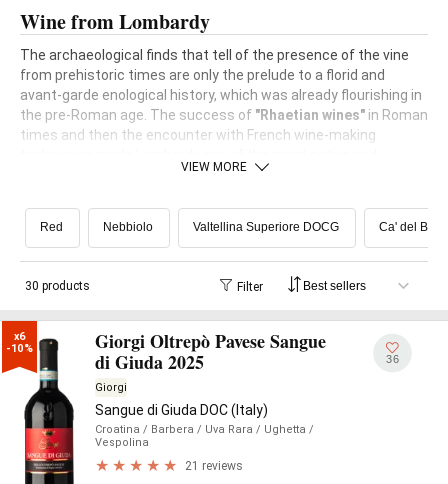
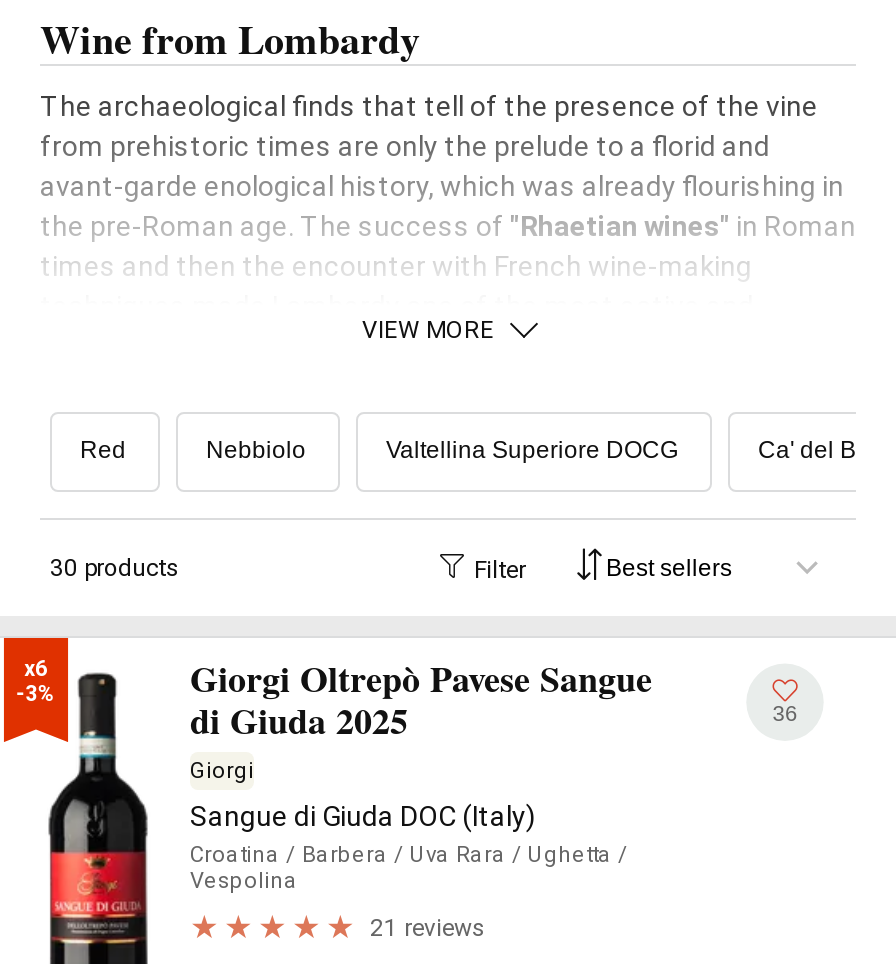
[6,342,32,355] -10% -> [16,681,56,706] -3%

